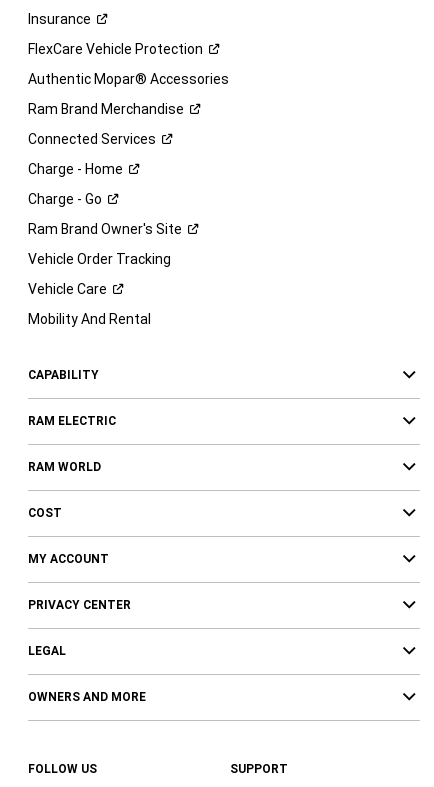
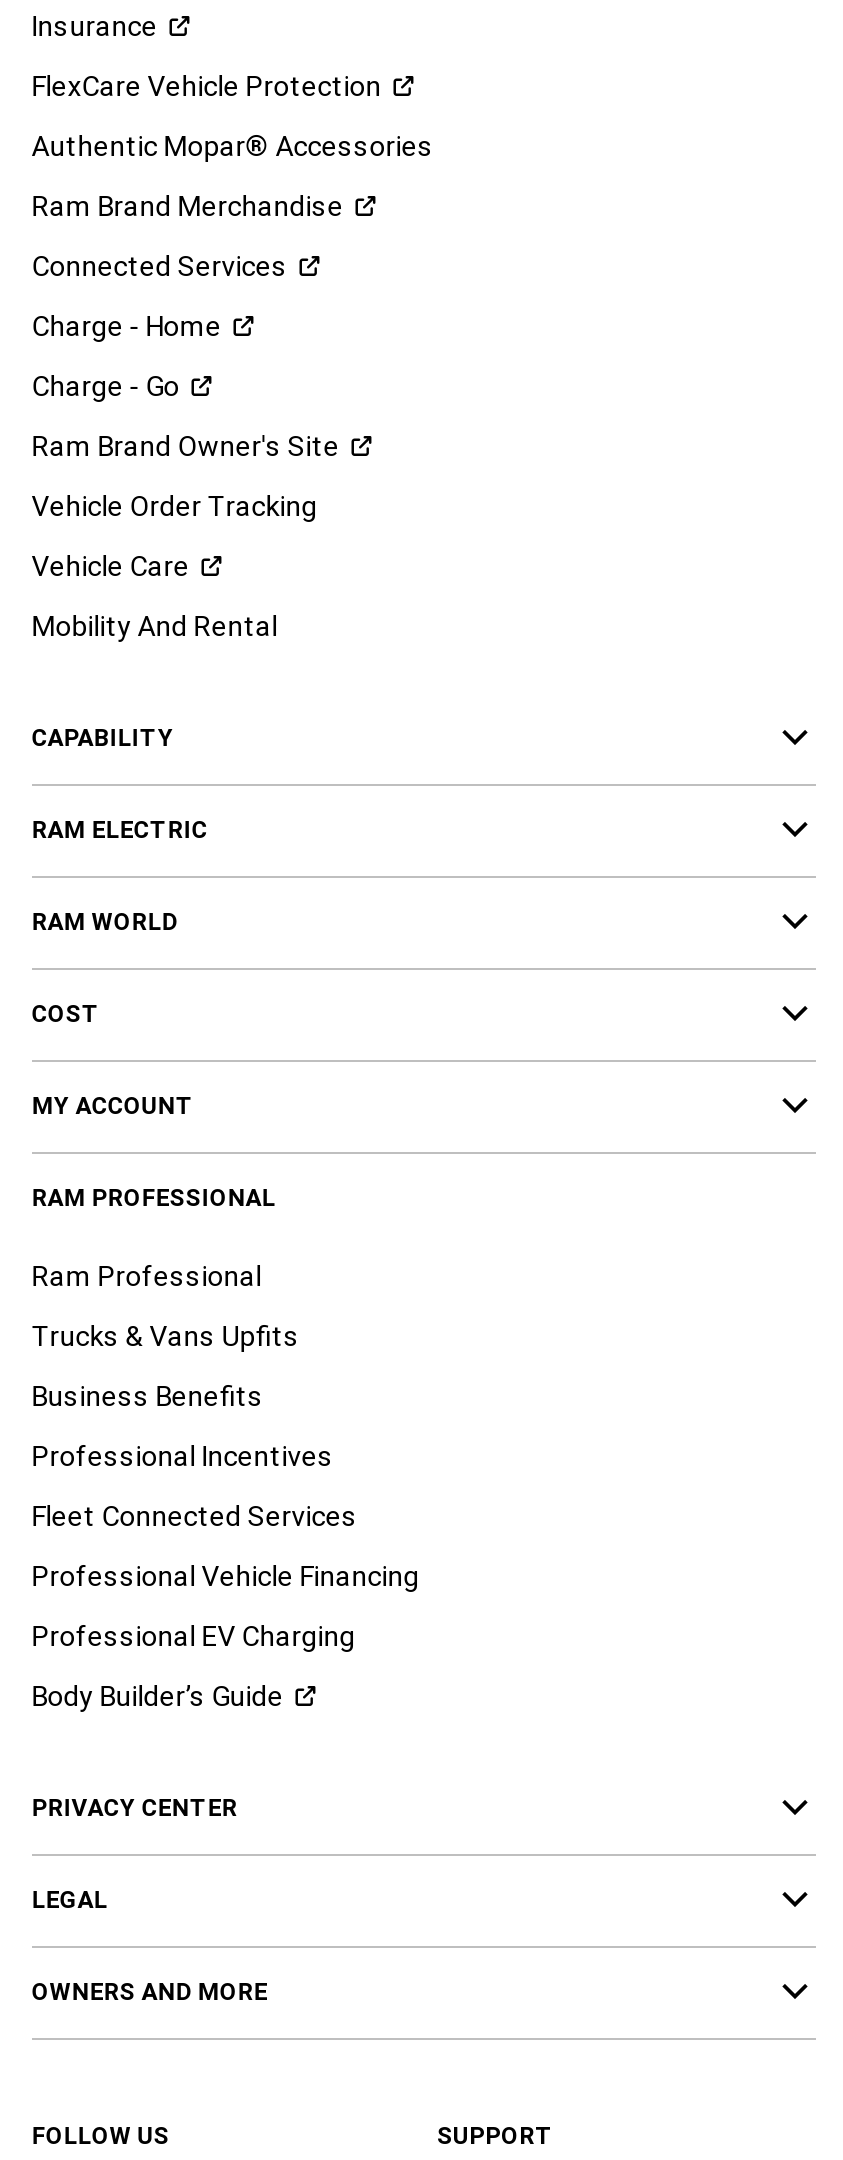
none -> [31,1184,419,1712] RAM PROFESSIONAL | Ram Professional | Trucks & Vans Upfits | Business Benefits | Professional Incentives | Fleet Connected Services | Professional Vehicle Financing | Professional EV Charging | Body Builder’s Guide

